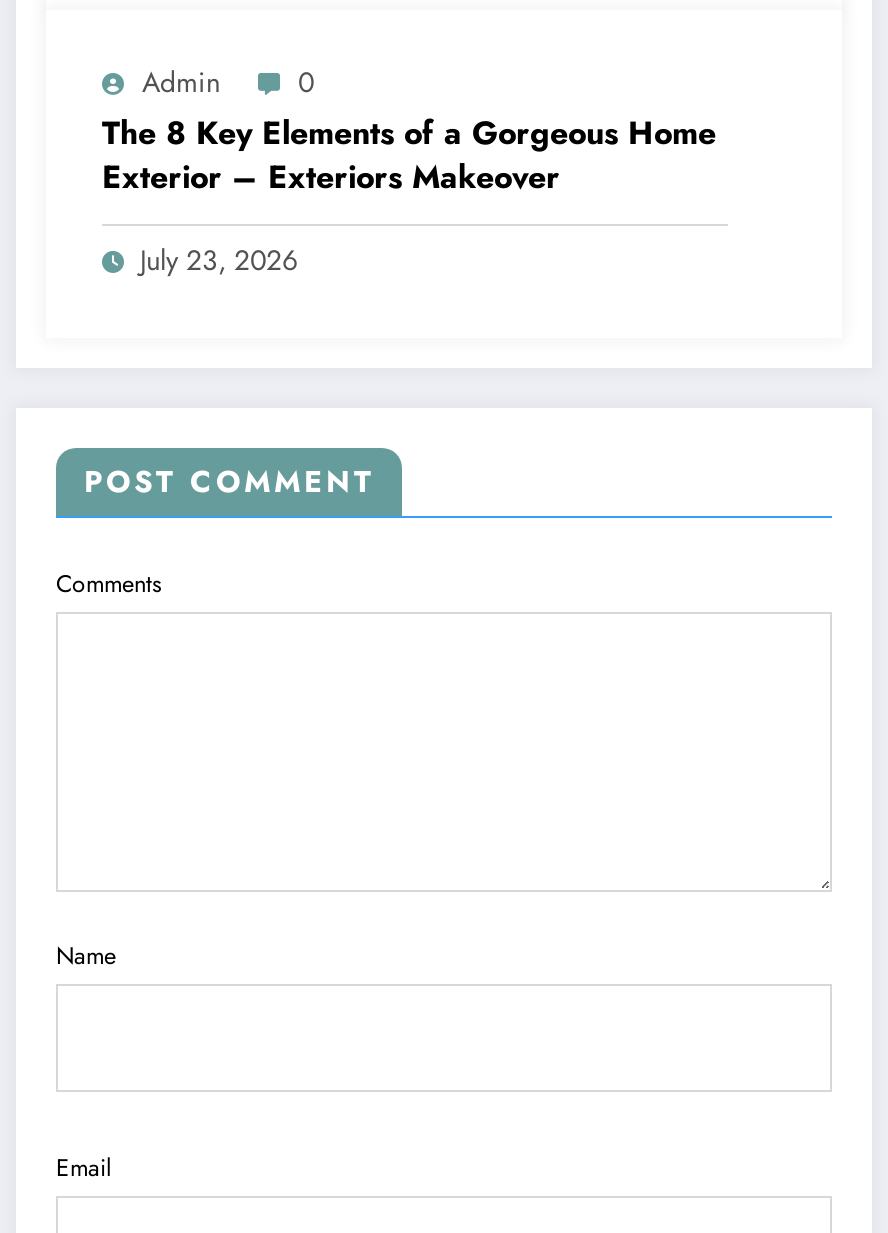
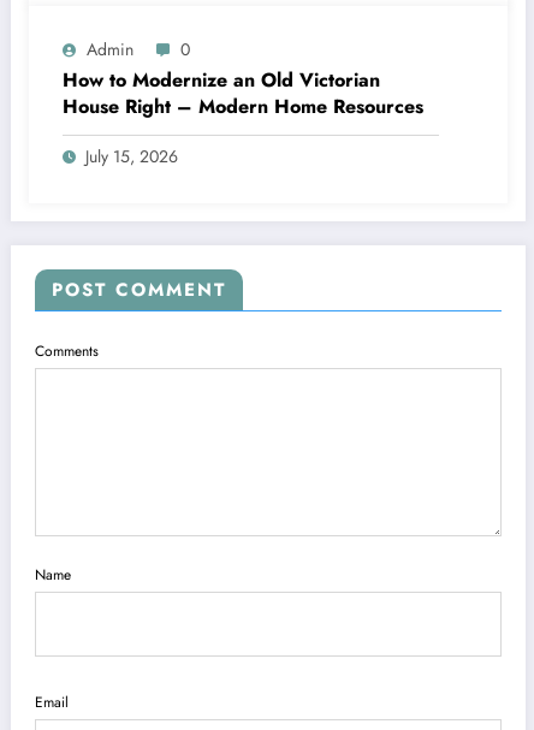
[102,109,716,199] The 8 Key Elements of a Gorgeous Home | Exterior – Exteriors Makeover -> [63,66,423,120] How to Modernize an Old Victorian | House Right – Modern Home Resources
[140,239,298,279] July 23, 2026 -> [85,144,178,168] July 15, 2026

